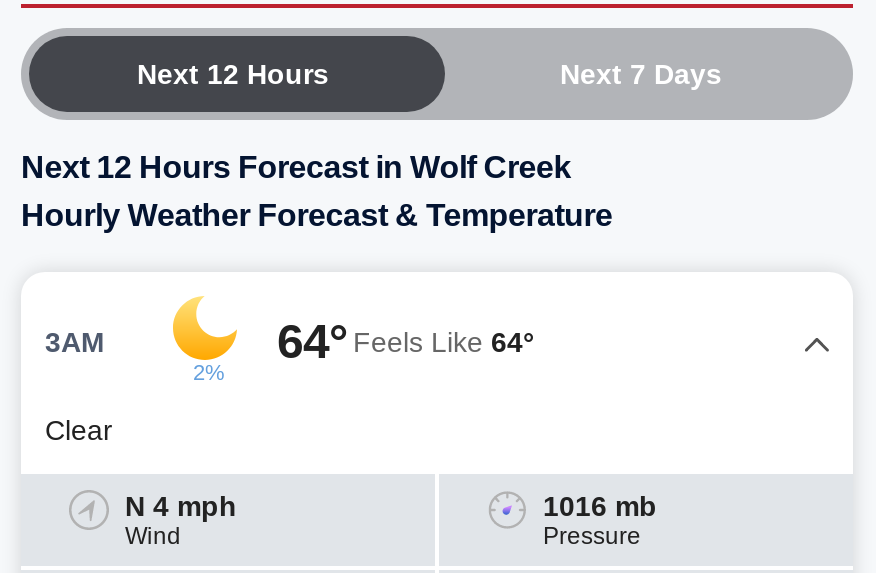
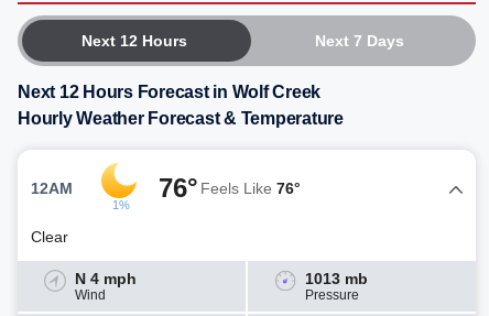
[277,313,535,367] 64° Feels Like 64° -> [159,172,301,202] 76° Feels Like 76°
[45,325,225,384] 3AM | 2% -> [31,179,130,211] 12AM | 1%
[543,490,657,522] 1016 mb -> [305,270,368,287] 1013 mb

